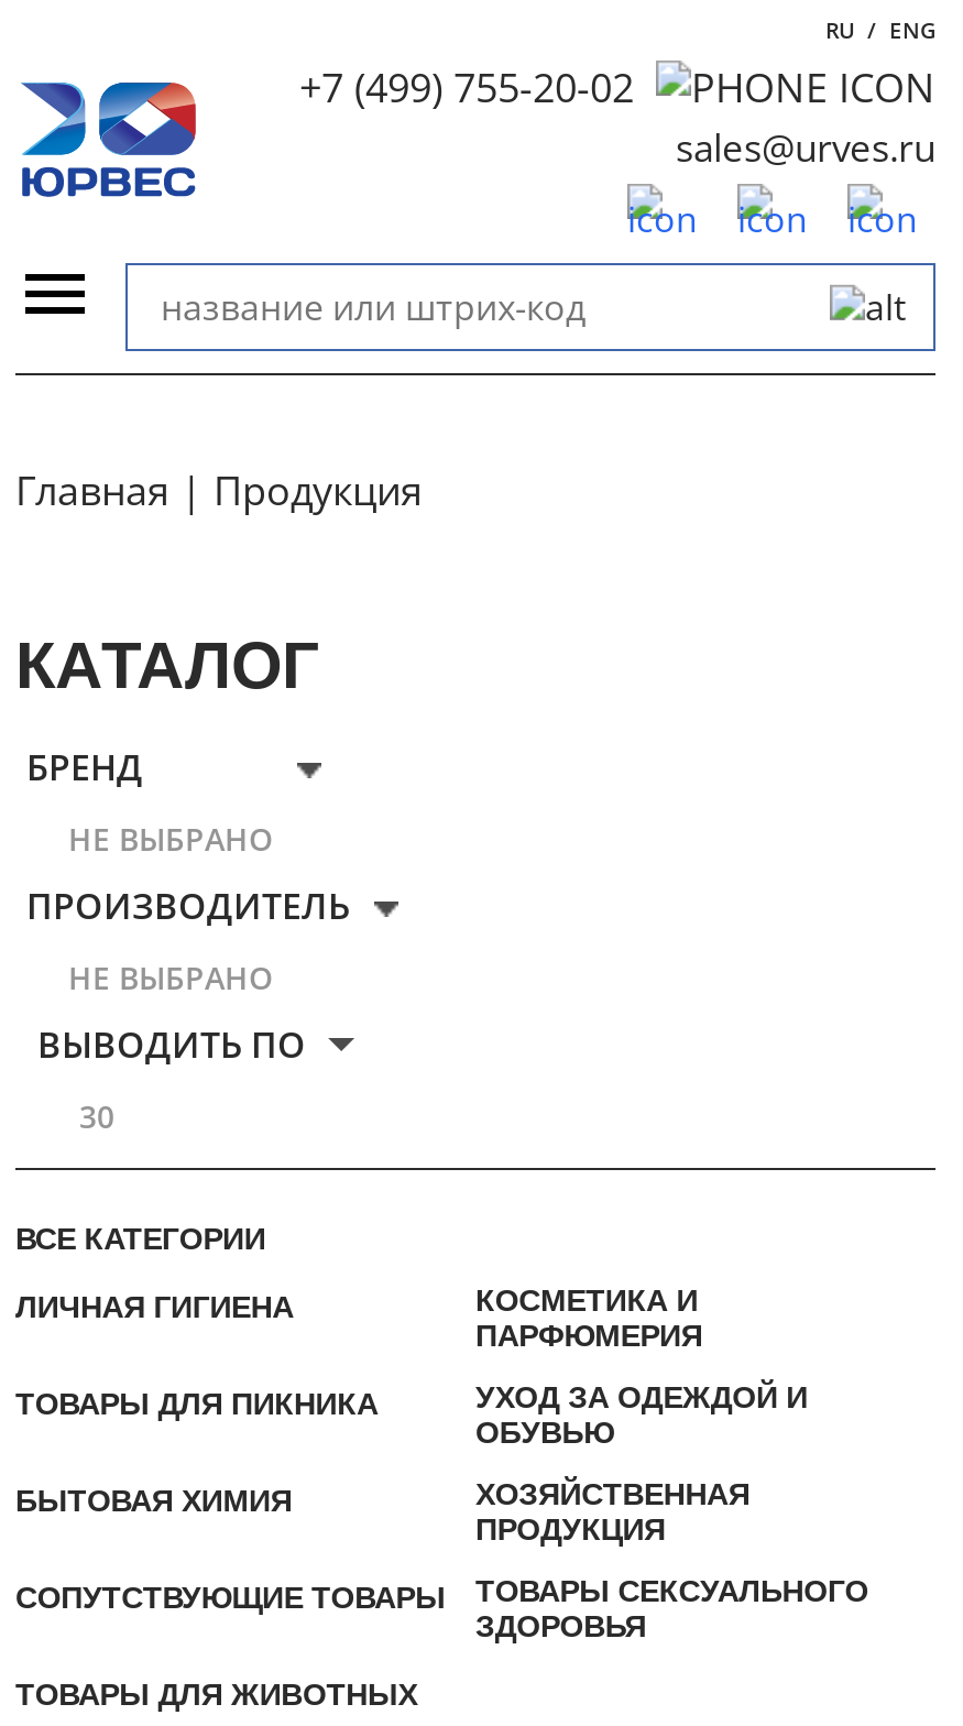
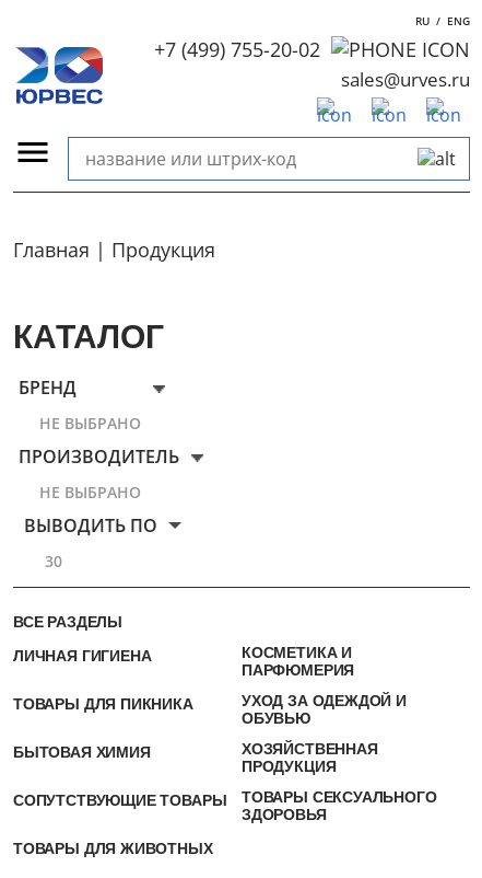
[15,1221,266,1256] ВСЕ КАТЕГОРИИ -> [13,613,122,631] ВСЕ РАЗДЕЛЫ

